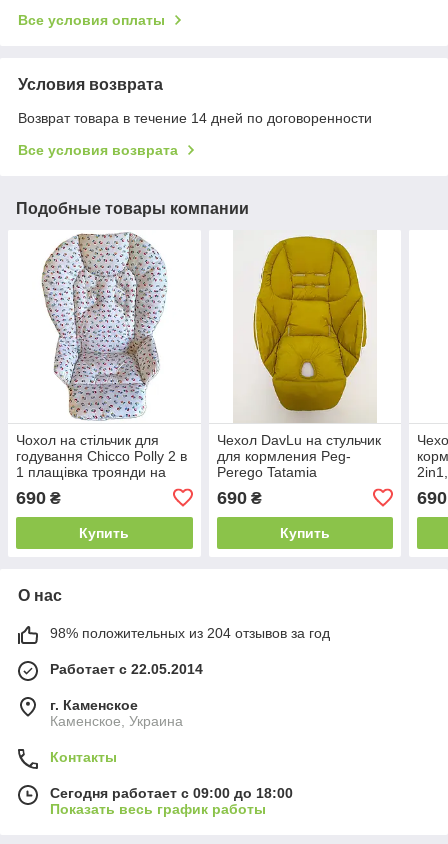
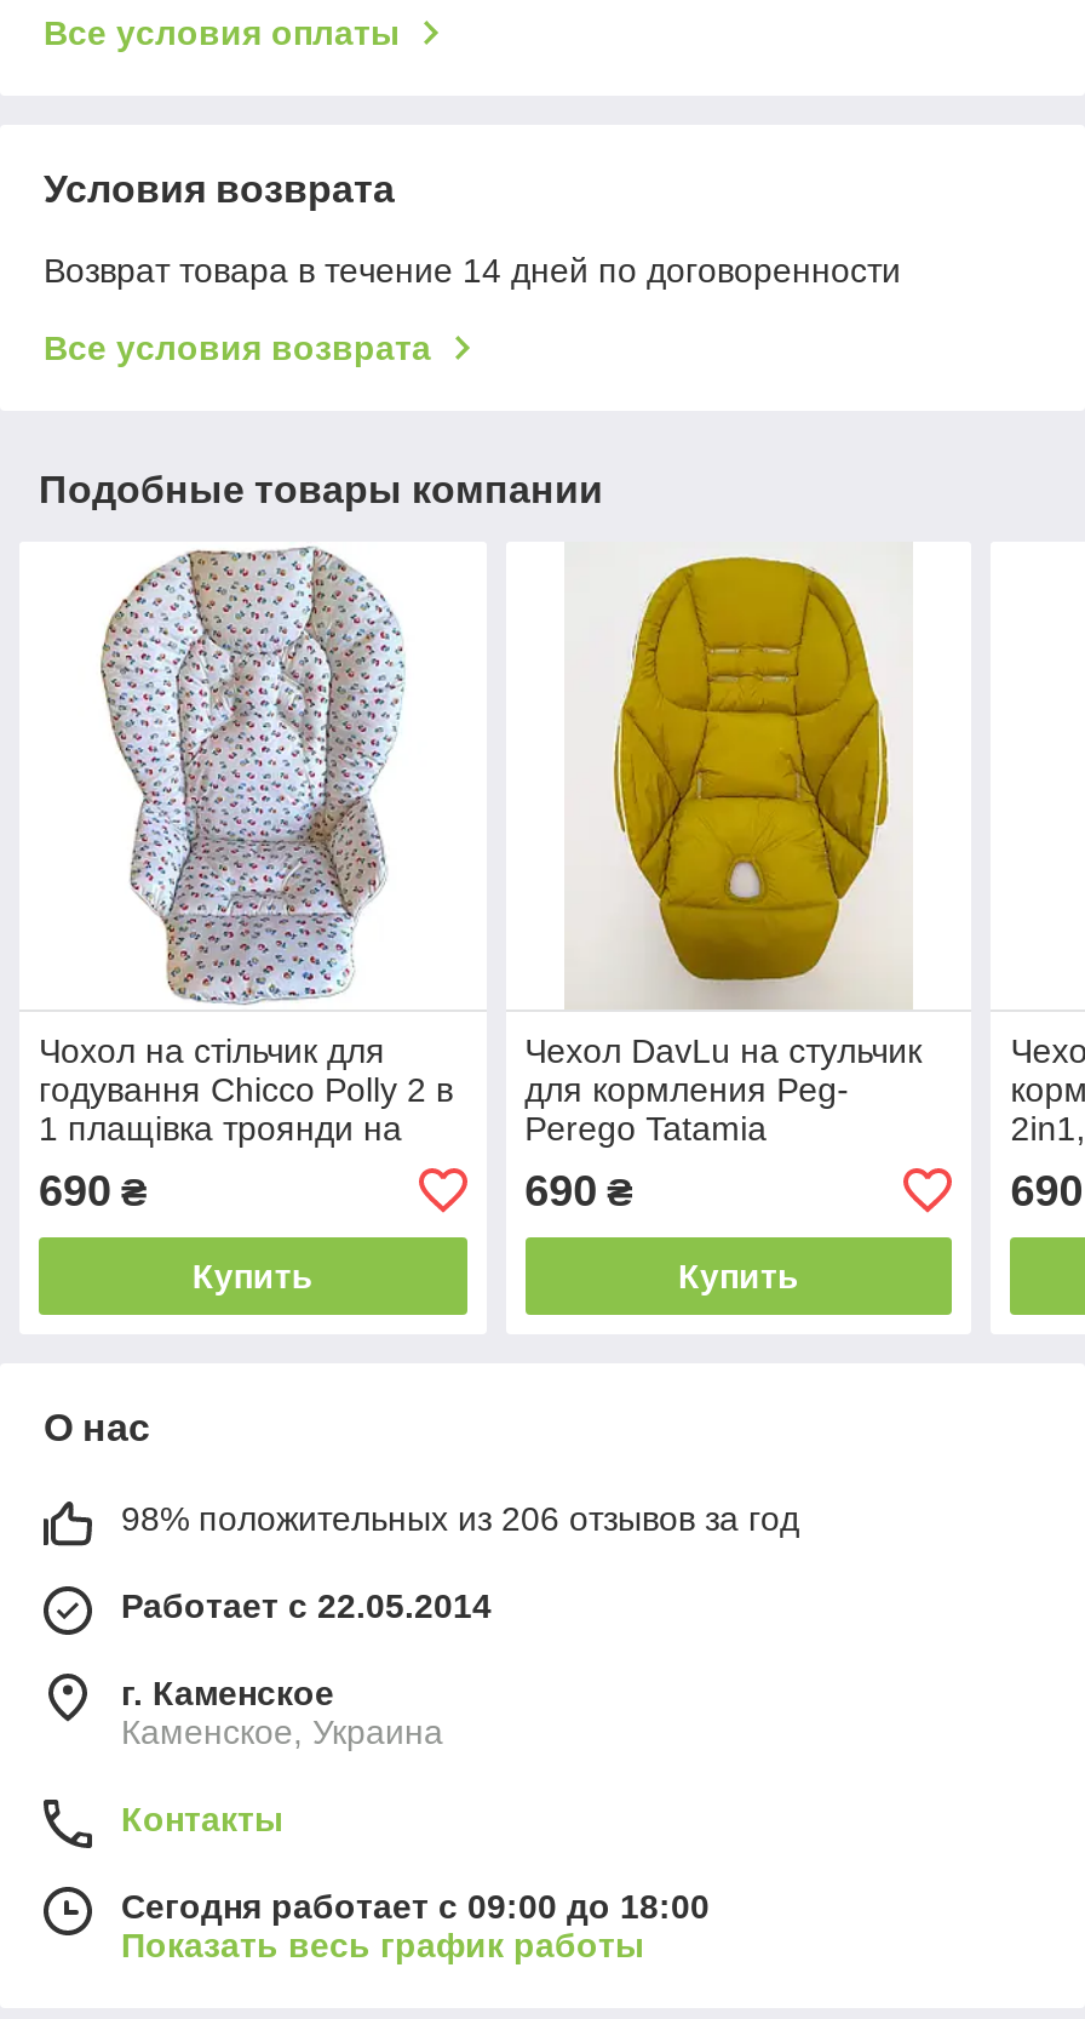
[50,625,330,641] 98% положительных из 204 отзывов за год -> [121,1499,799,1537] 98% положительных из 206 отзывов за год

